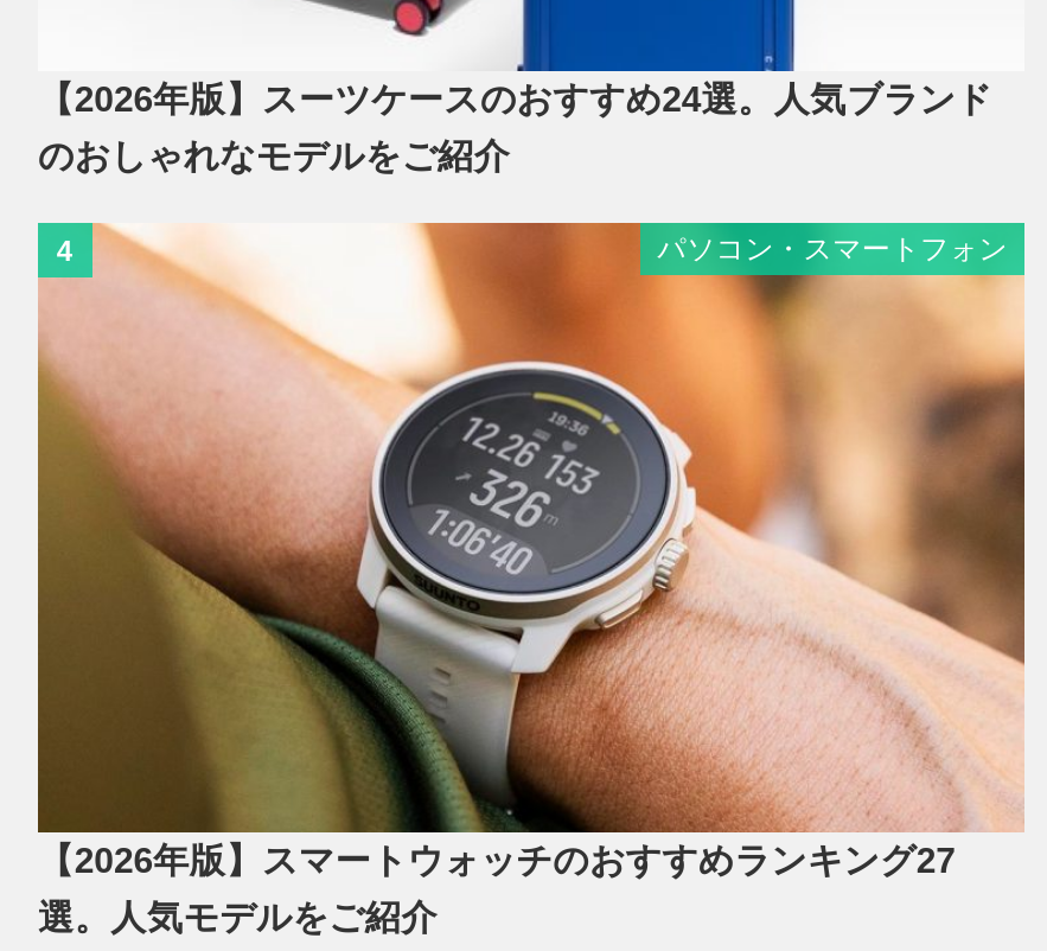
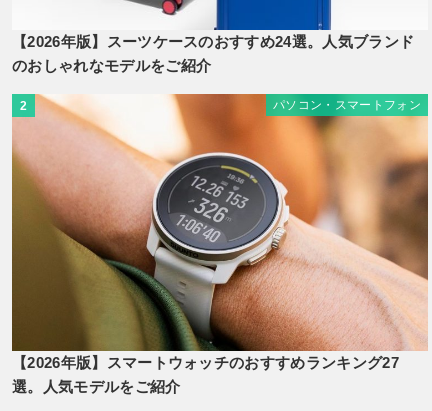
[56,234,74,267] 4 -> [20,99,27,113] 2

